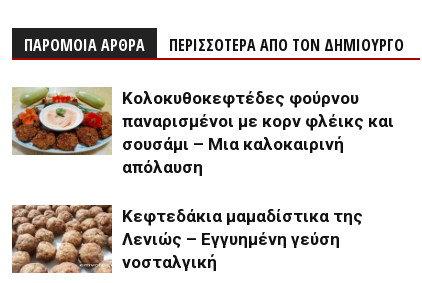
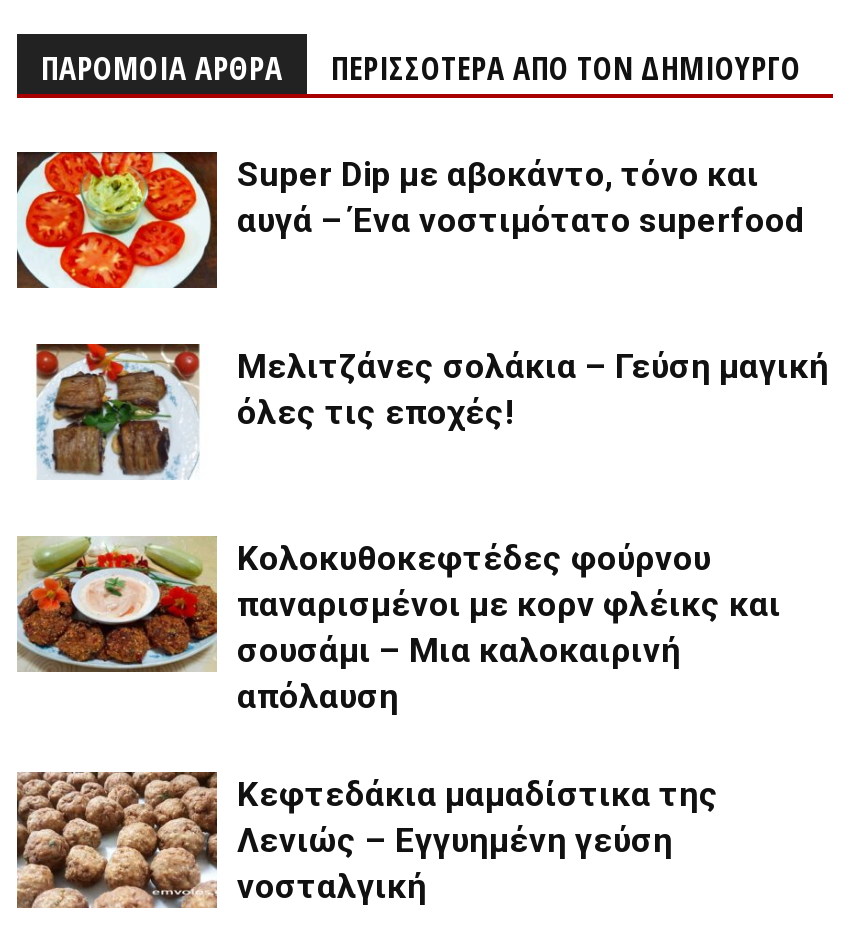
none -> [17,150,805,290] [image] | Super Dip με αβοκάντο, τόνο και | αυγά – Ένα νοστιμότατο superfood
none -> [17,342,829,482] [image] | Μελιτζάνες σολάκια – Γεύση μαγική | όλες τις εποχές!

